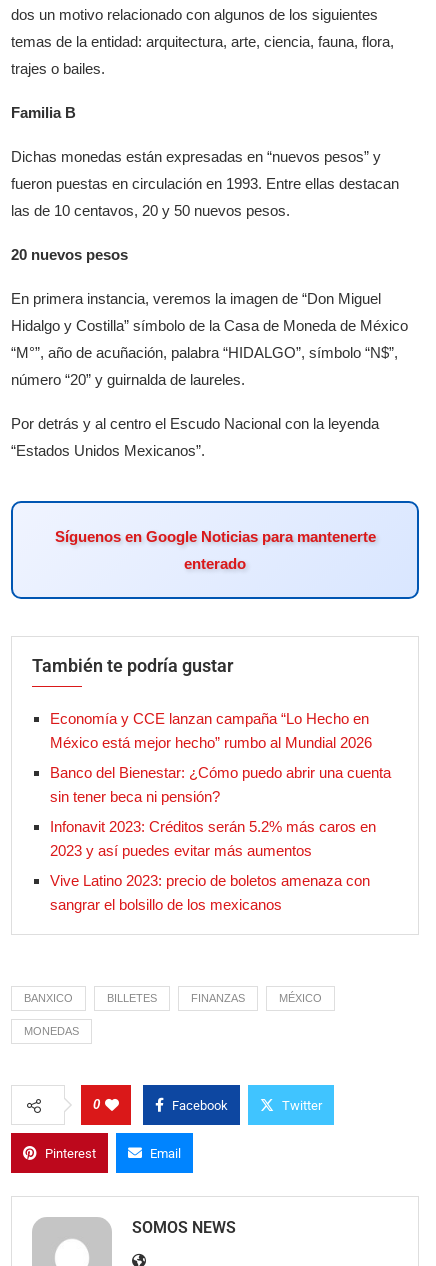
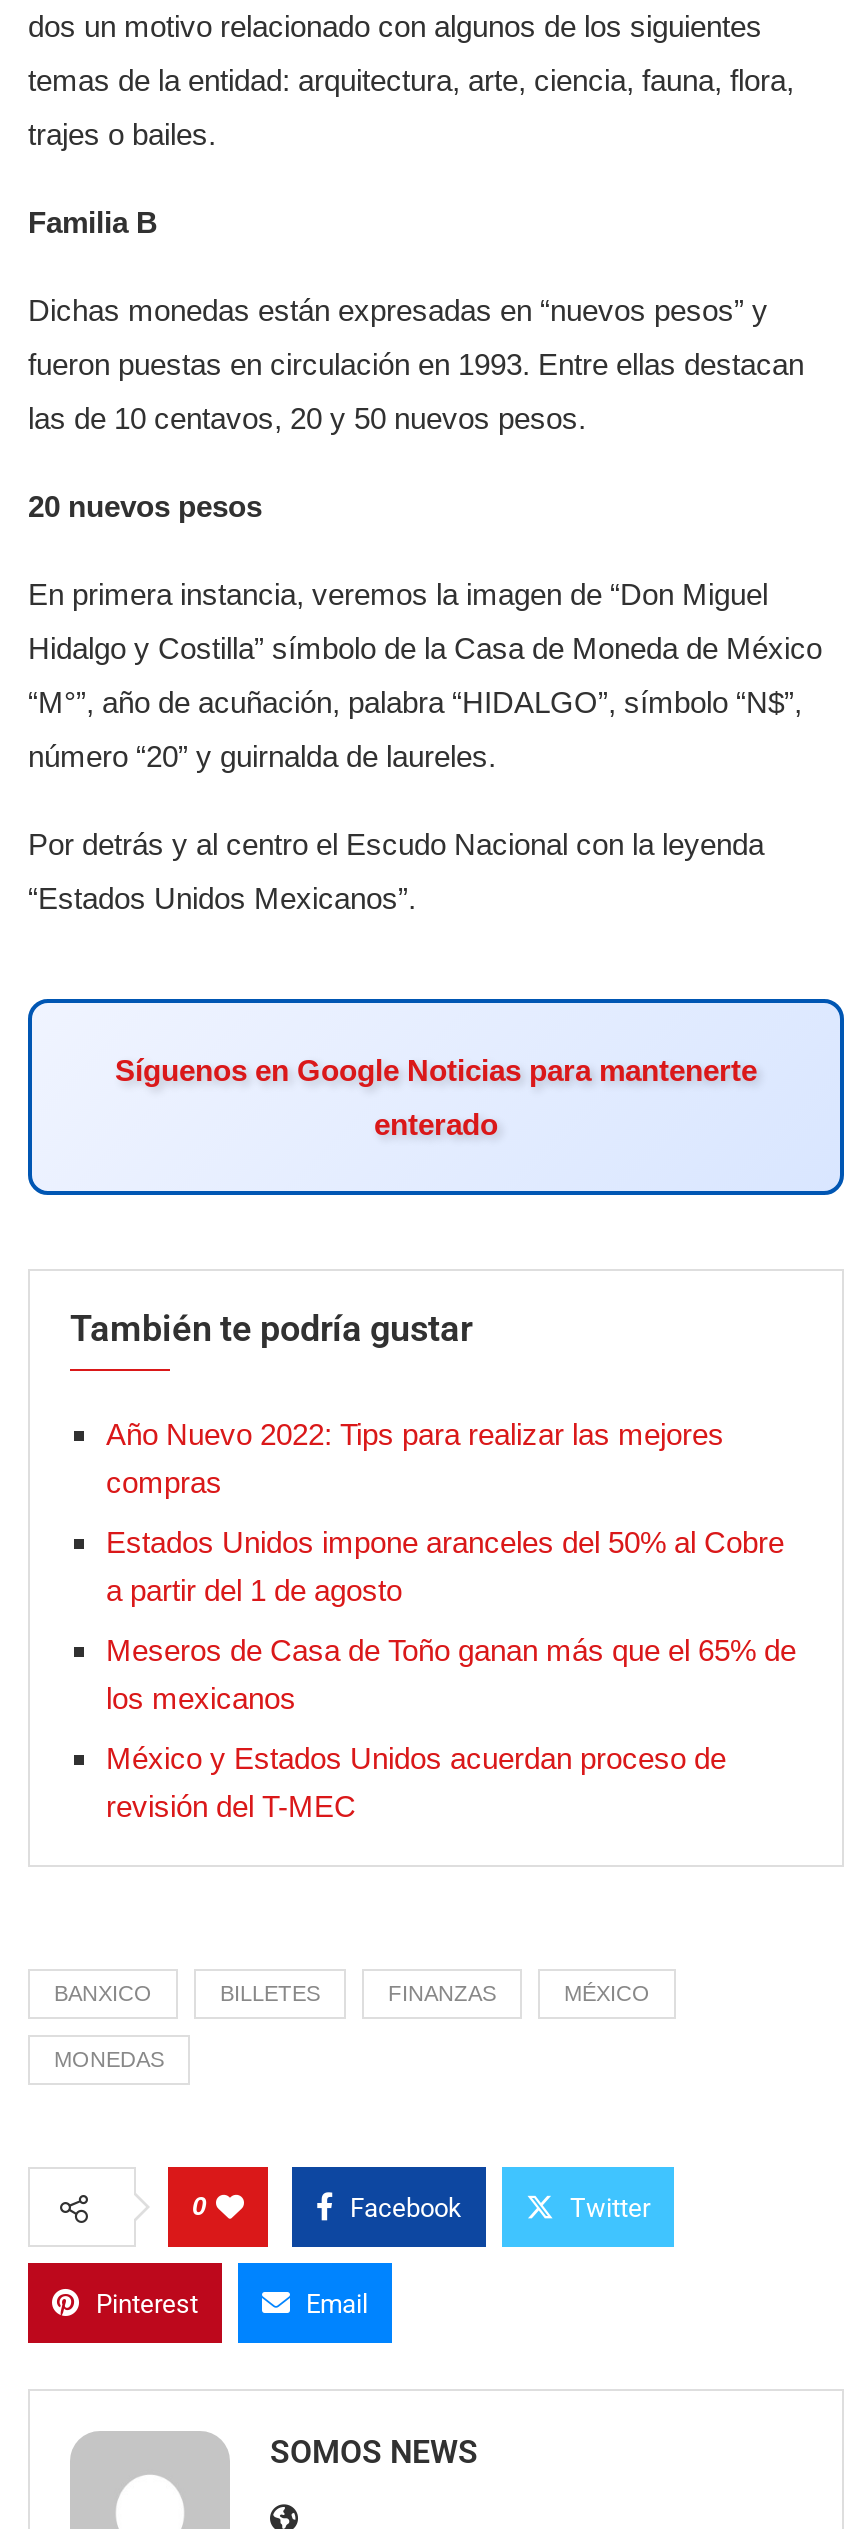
[50,710,372,751] Economía y CCE lanzan campaña “Lo Hecho en | México está mejor hecho” rumbo al Mundial 2026 -> [106,1417,724,1499] Año Nuevo 2022: Tips para realizar las mejores | compras
[50,764,391,805] Banco del Bienestar: ¿Cómo puedo abrir una cuenta | sin tener beca ni pensión? -> [106,1525,784,1607] Estados Unidos impone aranceles del 50% al Cobre | a partir del 1 de agosto
[50,818,376,859] Infonavit 2023: Créditos serán 5.2% más caros en | 2023 y así puedes evitar más aumentos -> [106,1633,796,1715] Meseros de Casa de Toño ganan más que el 65% de | los mexicanos
[50,872,370,913] Vive Latino 2023: precio de boletos amenaza con | sangrar el bolsillo de los mexicanos -> [106,1741,726,1823] México y Estados Unidos acuerdan proceso de | revisión del T-MEC

